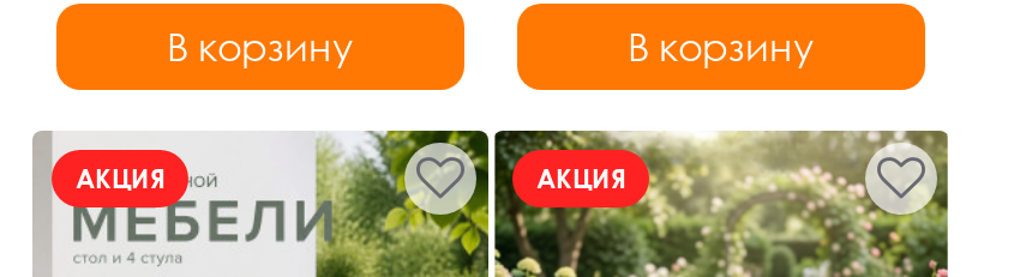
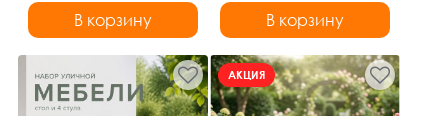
[76,160,164,196] АКЦИЯ -> none

